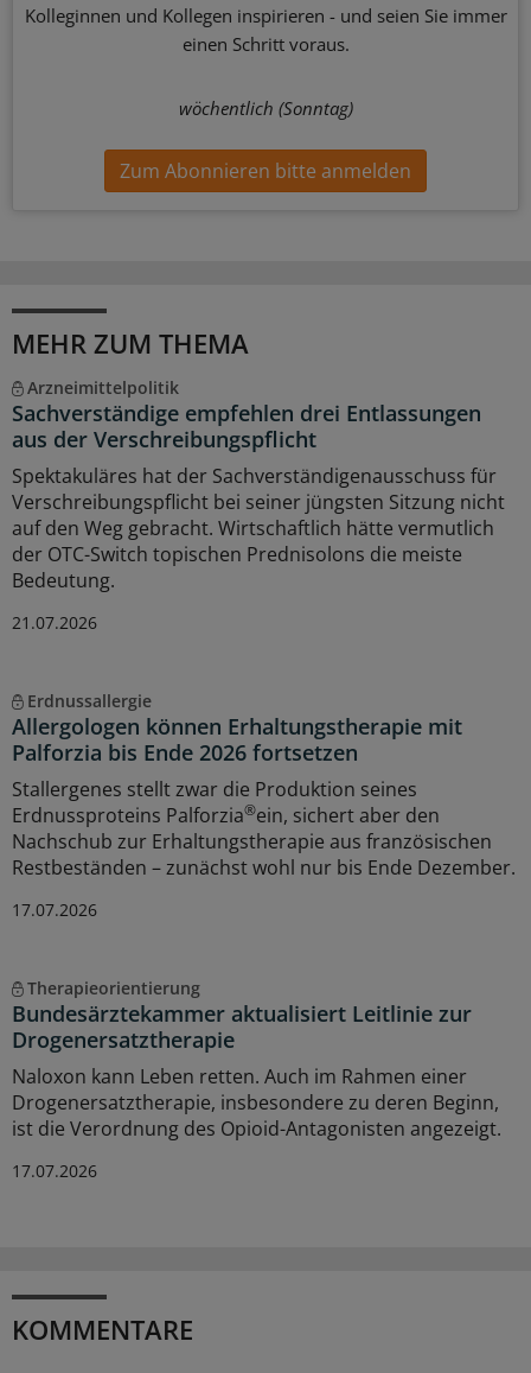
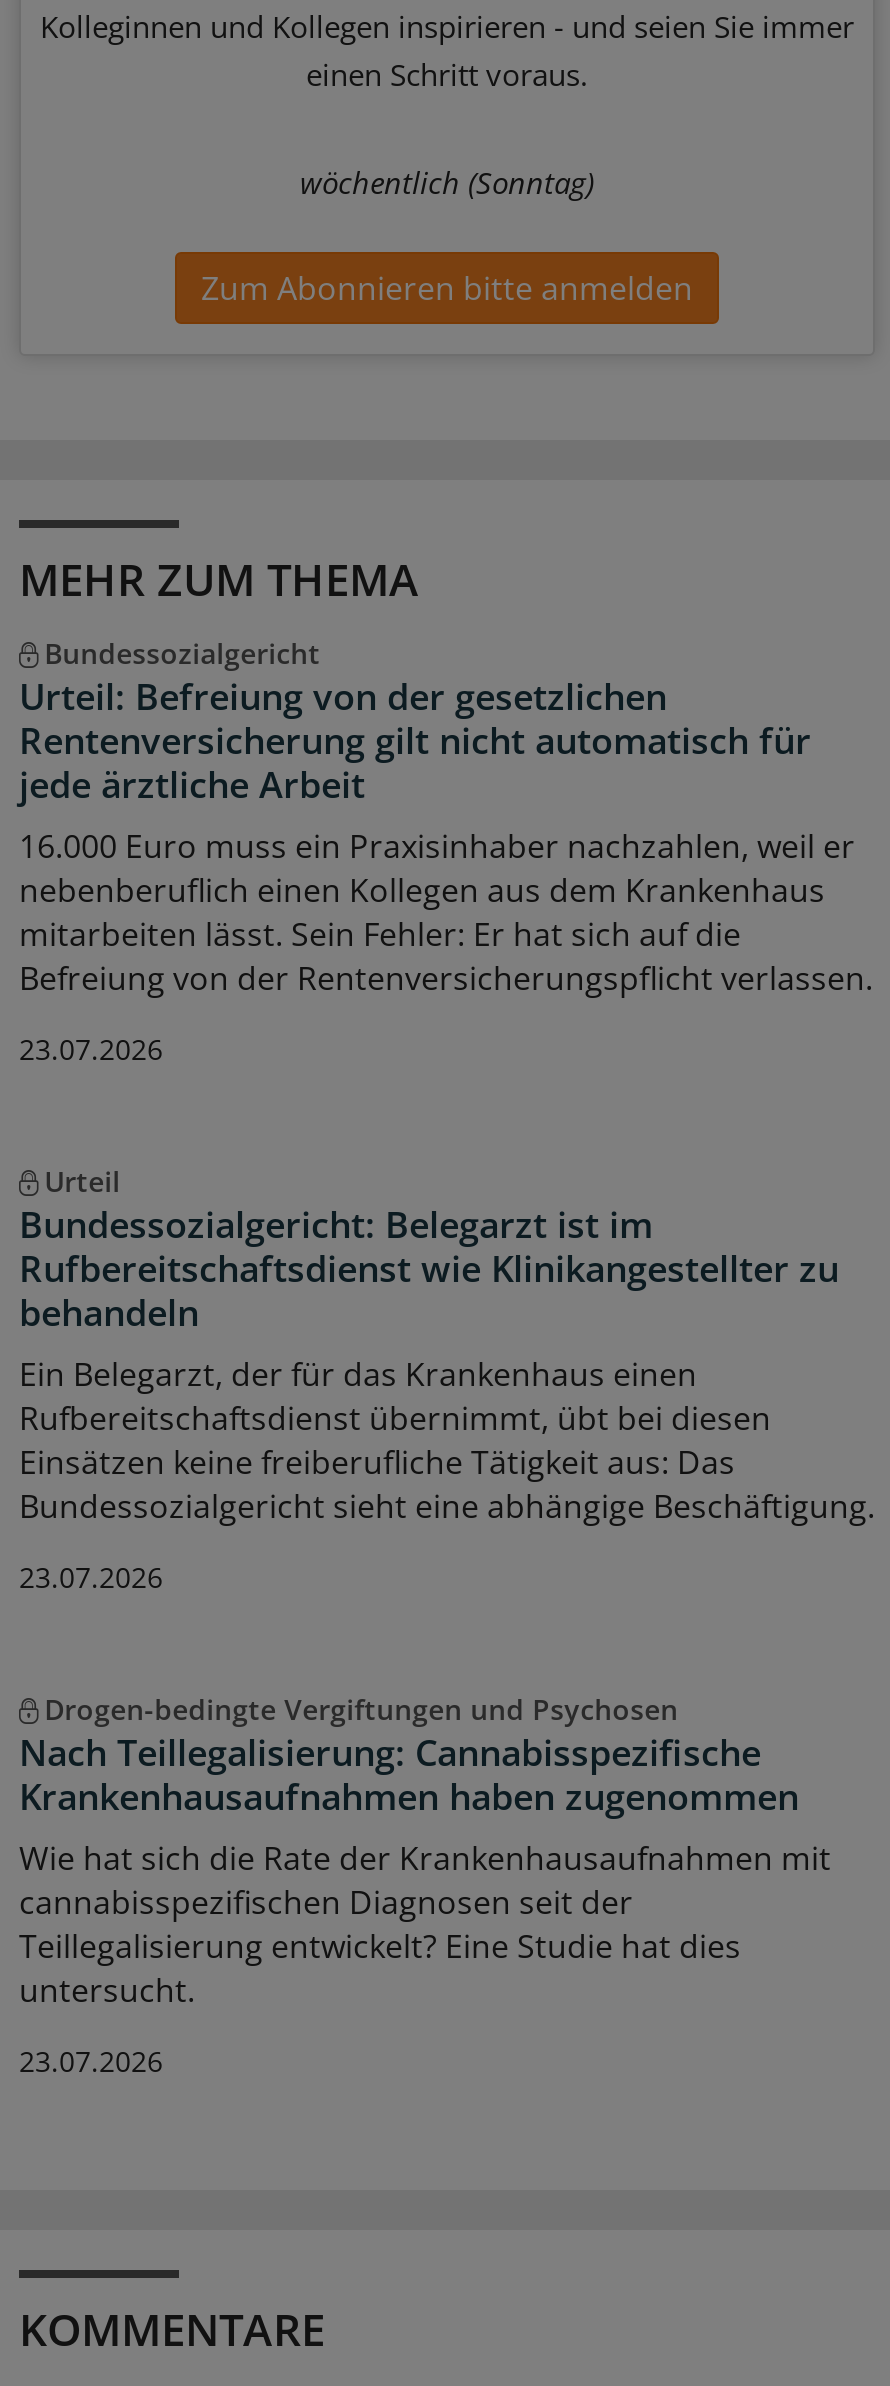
[12,376,505,593] Arzneimittelpolitik | Sachverständige empfehlen drei Entlassungen | aus der Verschreibungspflicht | Spektakuläres hat der Sachverständigenausschuss für | Verschreibungspflicht bei seiner jüngsten Sitzung nicht | auf den Weg gebracht. Wirtschaftlich hätte vermutlich | der OTC-Switch topischen Prednisolons die meiste | Bedeutung. -> [19,633,873,999] Bundessozialgericht | Urteil: Befreiung von der gesetzlichen | Rentenversicherung gilt nicht automatisch für | jede ärztliche Arbeit | 16.000 Euro muss ein Praxisinhaber nachzahlen, weil er | nebenberuflich einen Kollegen aus dem Krankenhaus | mitarbeiten lässt. Sein Fehler: Er hat sich auf die | Befreiung von der Rentenversicherungspflicht verlassen.
[12,611,97,633] 21.07.2026 -> [19,1029,163,1067] 23.07.2026
[12,689,516,880] Erdnussallergie | Allergologen können Erhaltungstherapie mit | Palforzia bis Ende 2026 fortsetzen | Stallergenes stellt zwar die Produktion seines | Erdnussproteins Palforzia®ein, sichert aber den | Nachschub zur Erhaltungstherapie aus französischen | Restbeständen – zunächst wohl nur bis Ende Dezember. -> [19,1161,875,1527] Urteil | Bundessozialgericht: Belegarzt ist im | Rufbereitschaftsdienst wie Klinikangestellter zu | behandeln | Ein Belegarzt, der für das Krankenhaus einen | Rufbereitschaftsdienst übernimmt, übt bei diesen | Einsätzen keine freiberufliche Tätigkeit aus: Das | Bundessozialgericht sieht eine abhängige Beschäftigung.
[12,898,97,920] 17.07.2026 -> [19,1557,163,1595] 23.07.2026
[12,976,501,1141] Therapieorientierung | Bundesärztekammer aktualisiert Leitlinie zur | Drogenersatztherapie | Naloxon kann Leben retten. Auch im Rahmen einer | Drogenersatztherapie, insbesondere zu deren Beginn, | ist die Verordnung des Opioid-Antagonisten angezeigt. -> [19,1689,831,2011] Drogen-bedingte Vergiftungen und Psychosen | Nach Teillegalisierung: Cannabisspezifische | Krankenhausaufnahmen haben zugenommen | Wie hat sich die Rate der Krankenhausaufnahmen mit | cannabisspezifischen Diagnosen seit der | Teillegalisierung entwickelt? Eine Studie hat dies | untersucht.
[12,1159,97,1181] 17.07.2026 -> [19,2041,163,2079] 23.07.2026

